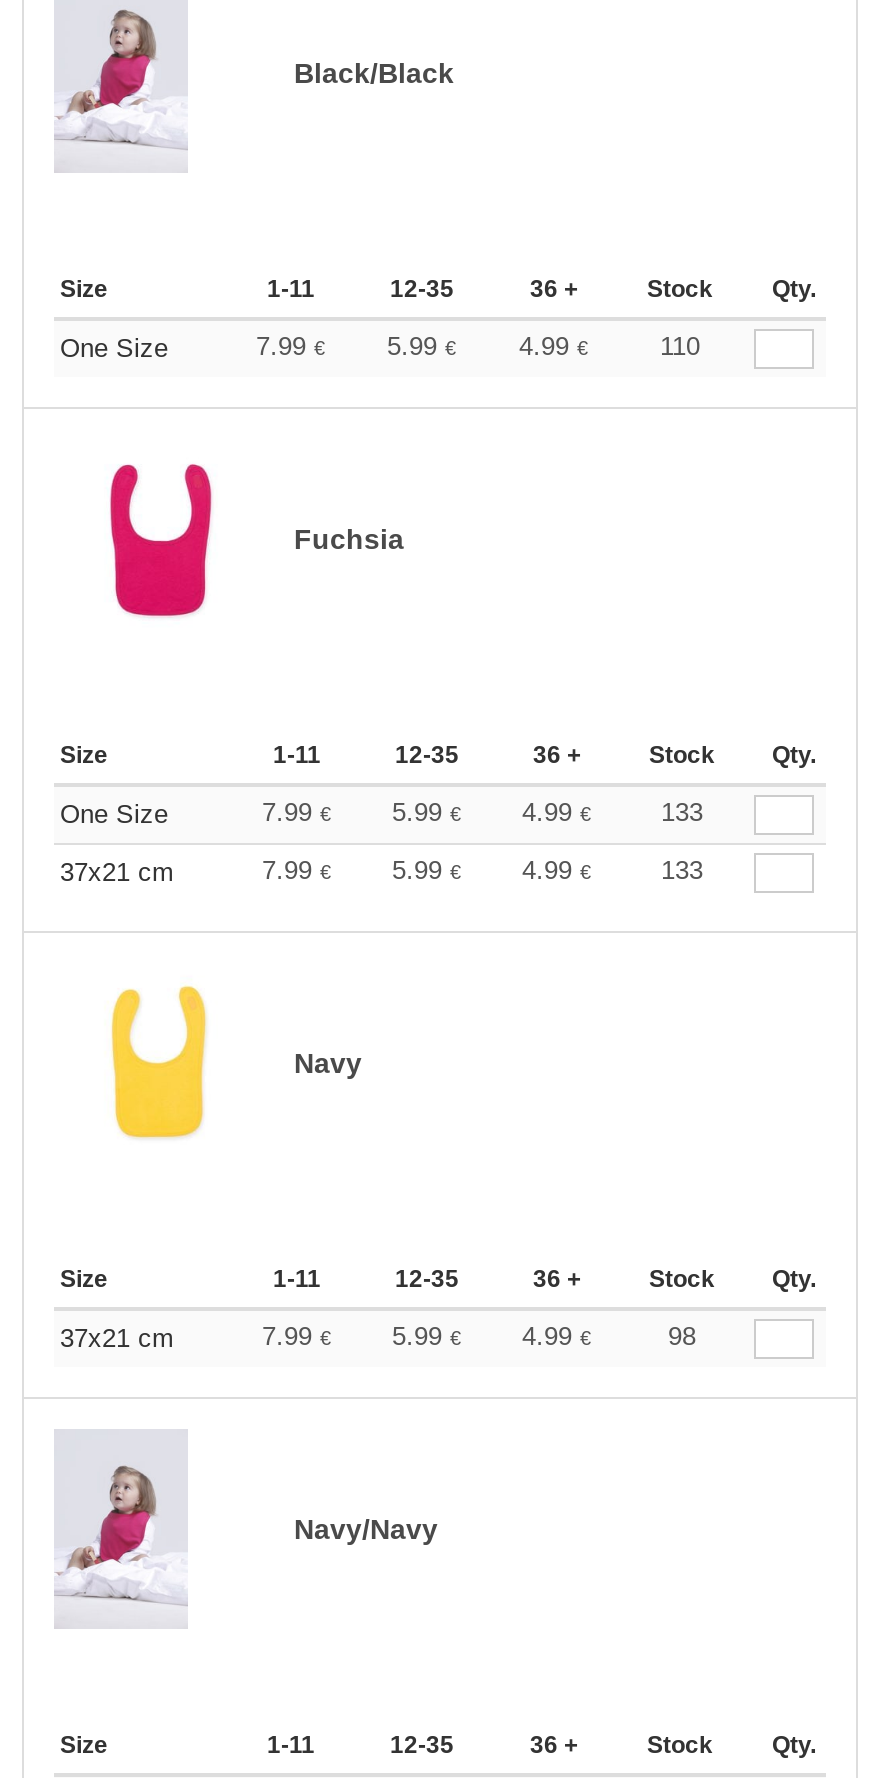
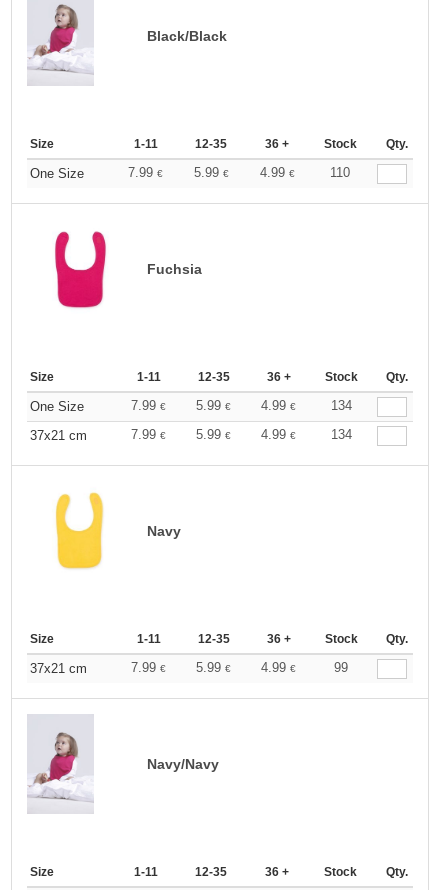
[661,798,703,828] 133 -> [330,398,351,413] 134
[661,856,703,886] 133 -> [330,427,351,442] 134
[668,1322,696,1352] 98 -> [334,660,348,675] 99

